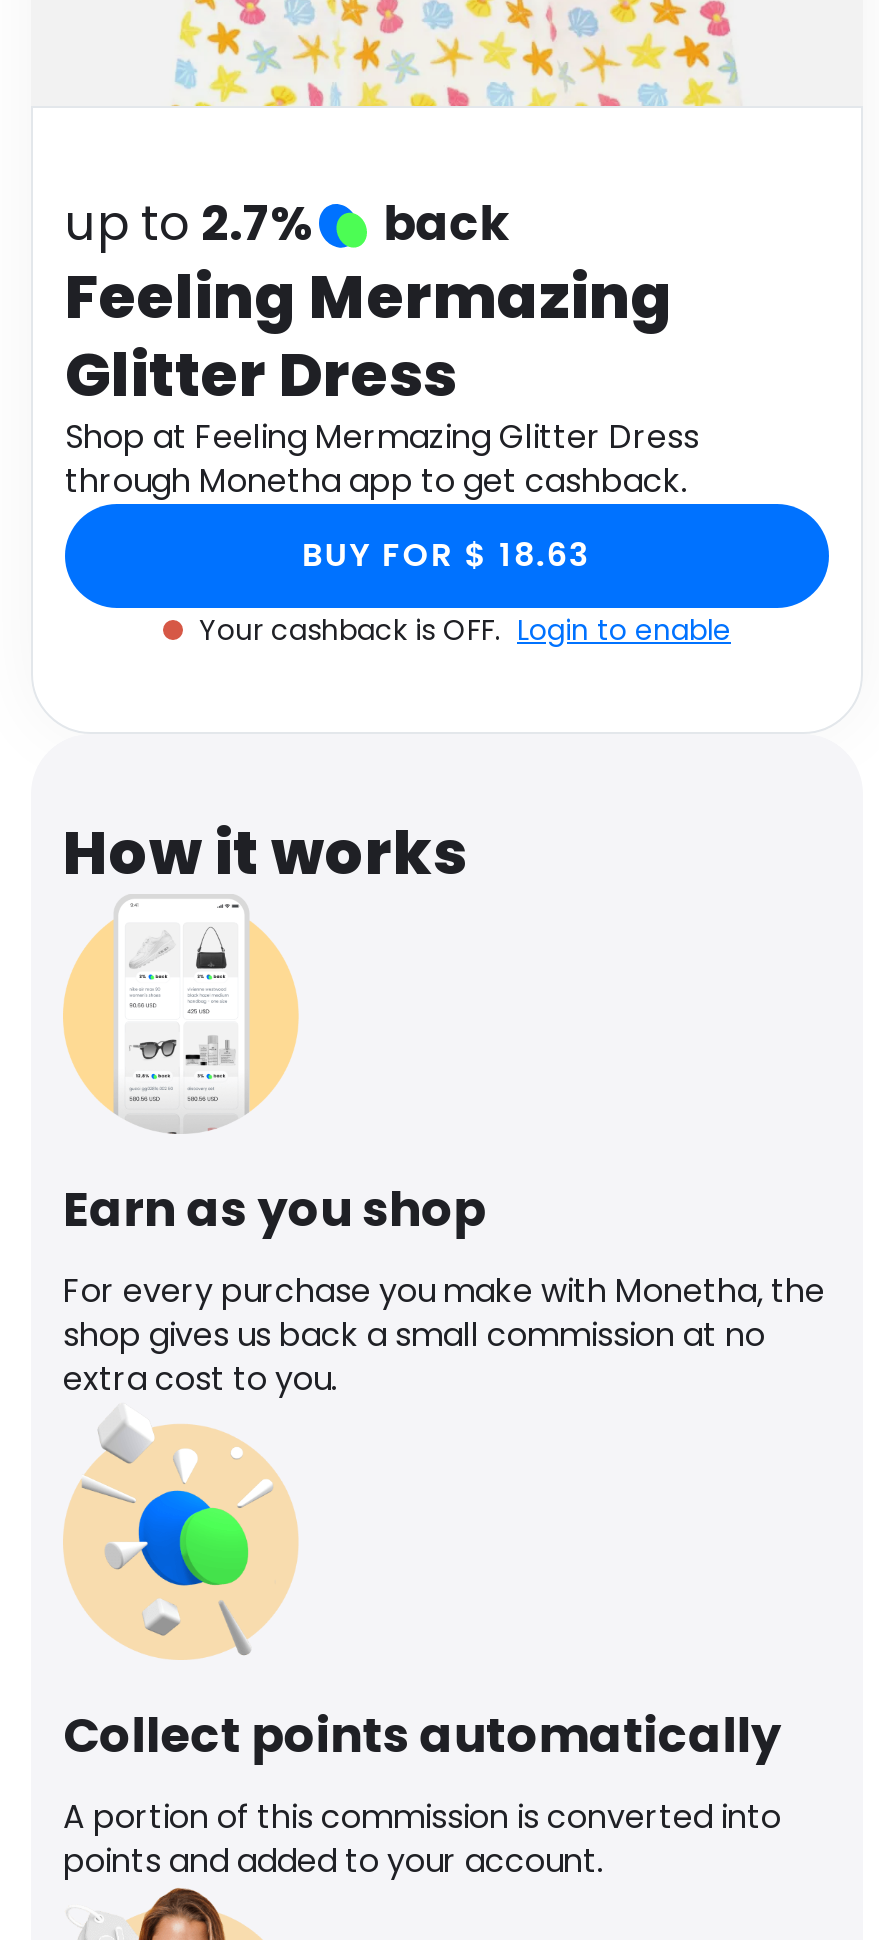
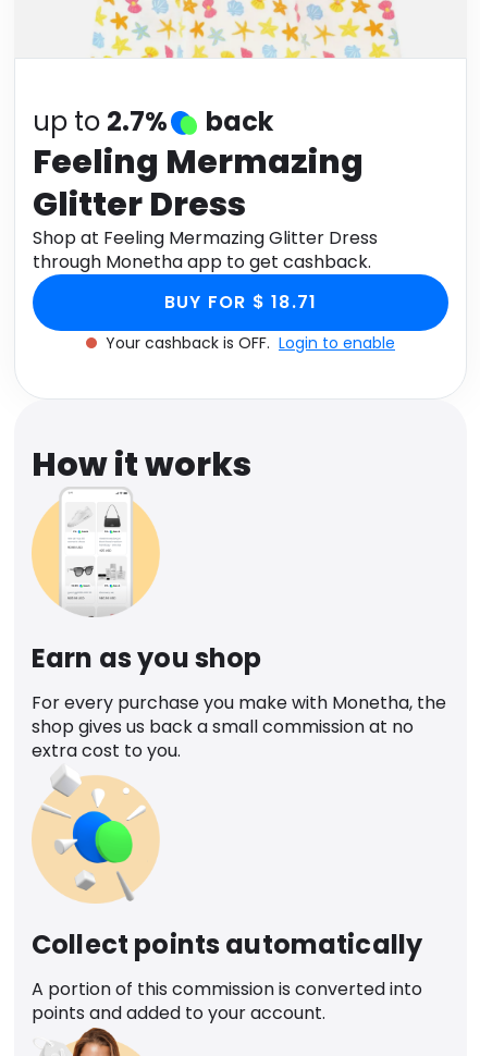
[302,532,592,578] BUY FOR $ 18.63 -> [164,290,317,315] BUY FOR $ 18.71

